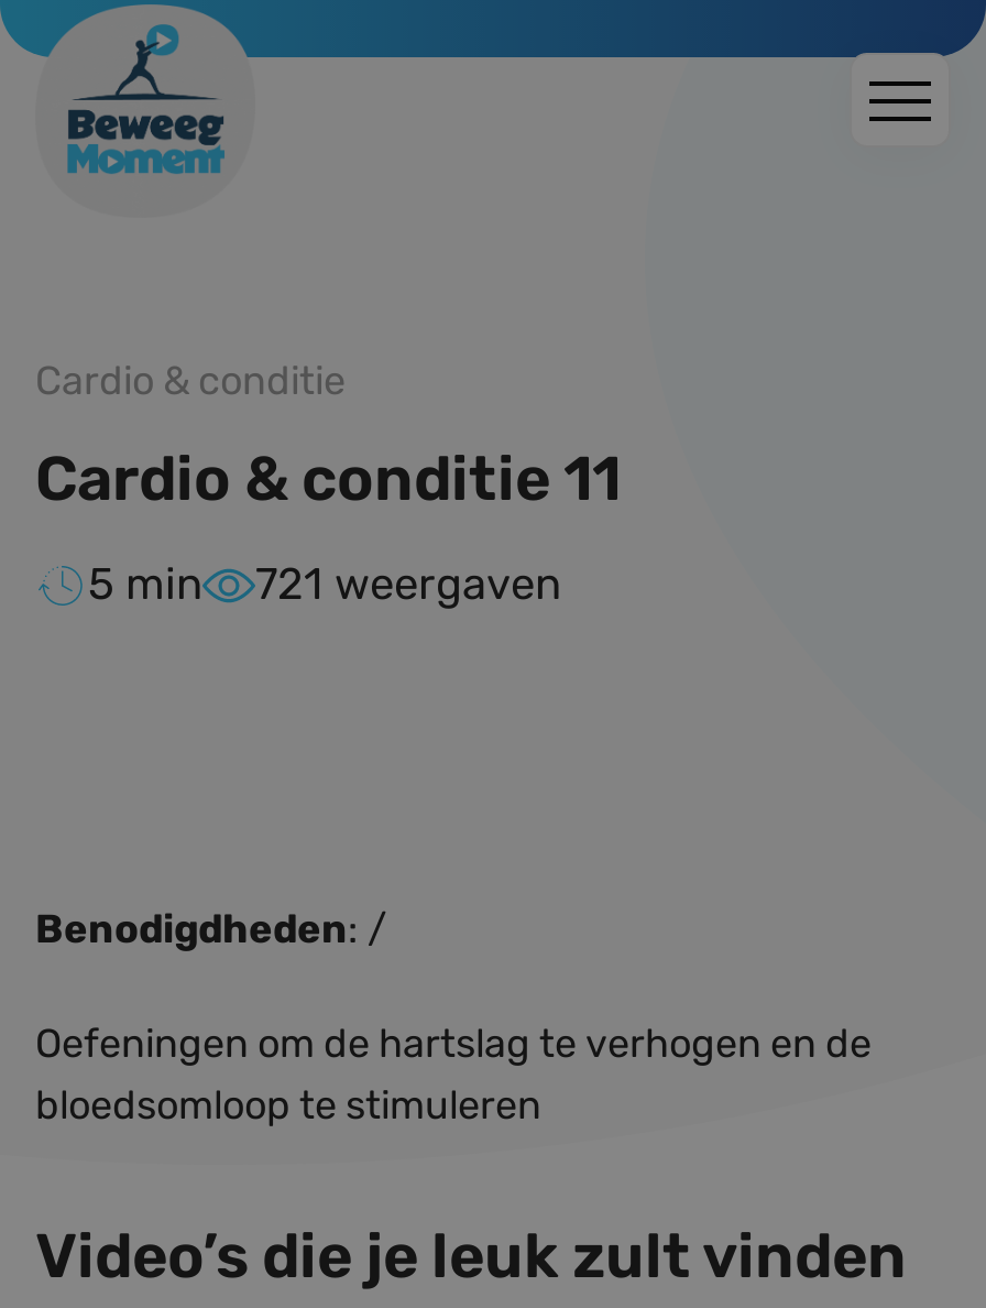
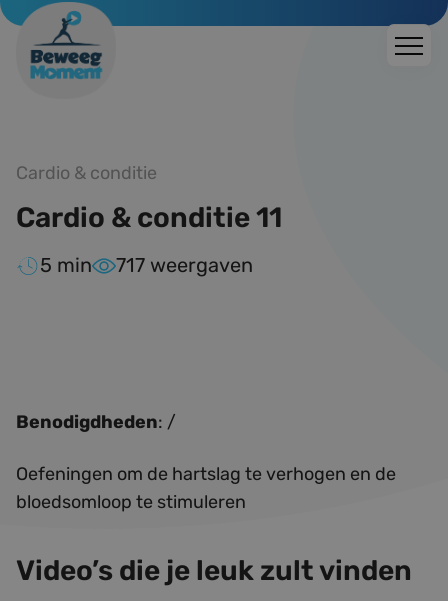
[88,558,561,610] 5 min 721 weergaven -> [40,253,253,277] 5 min 717 weergaven

